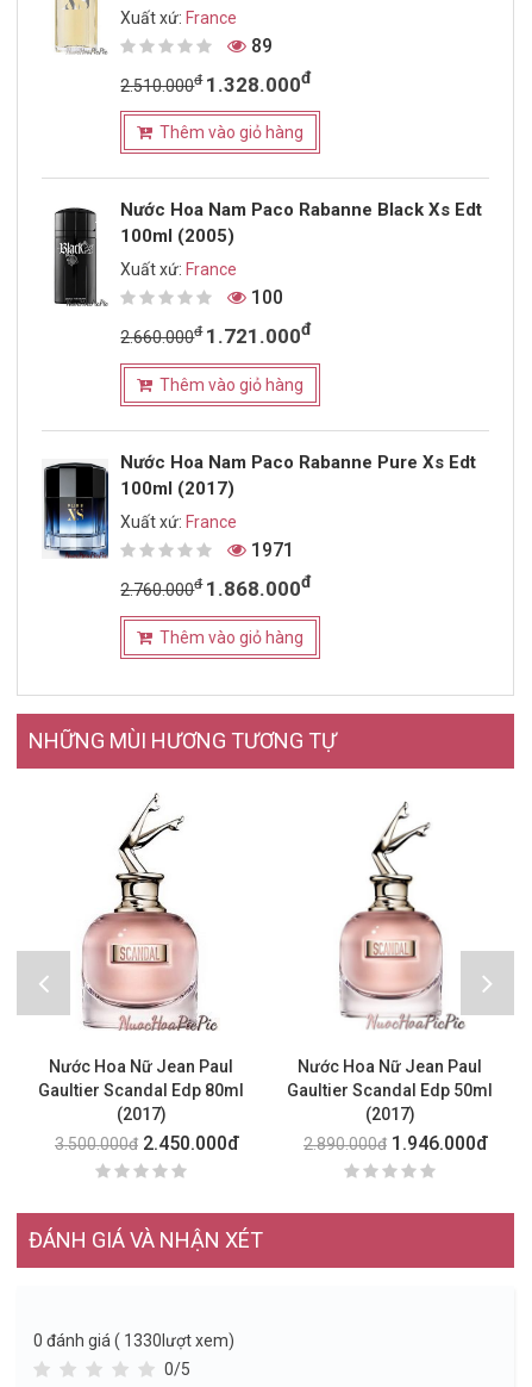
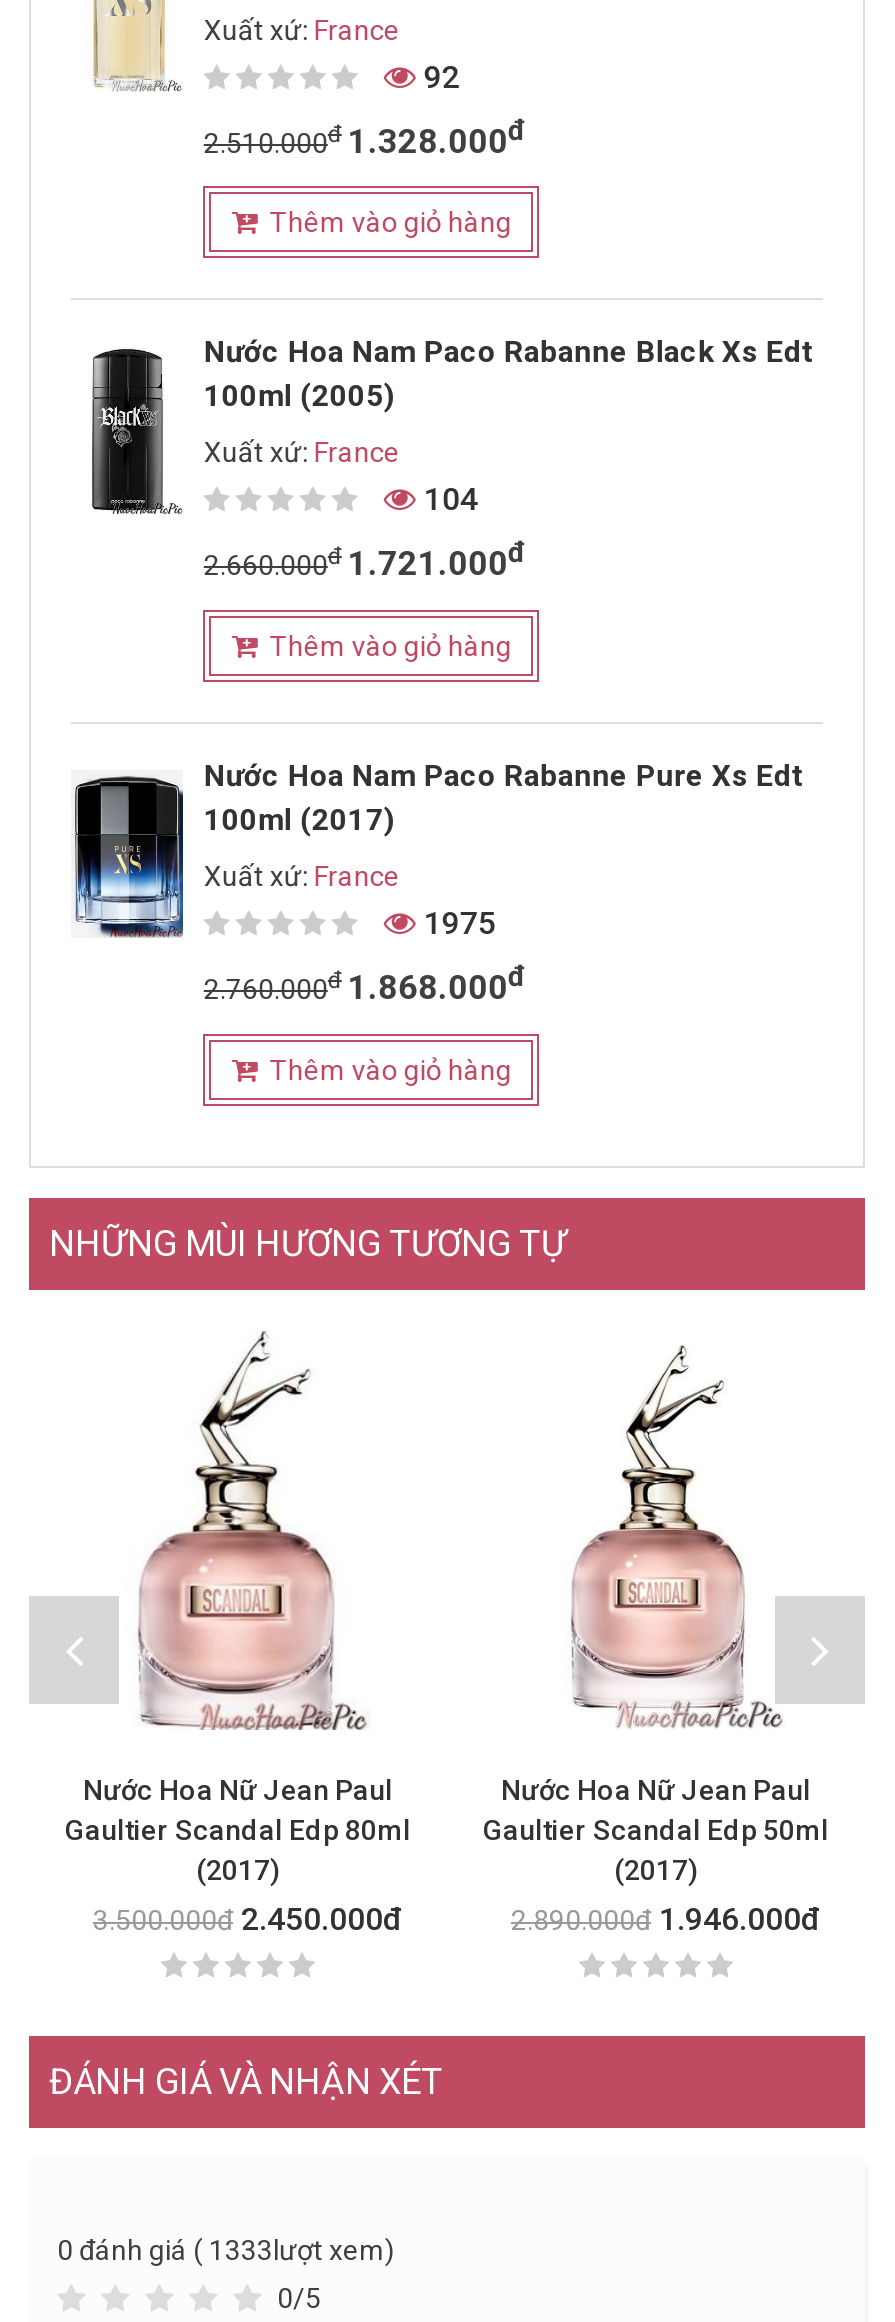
[247,33,273,57] 89 -> [416,55,460,95] 92
[247,285,284,309] 100 -> [416,478,478,518] 104
[247,537,294,561] 1971 -> [416,902,496,942] 1975
[33,1330,234,1349] 0 đánh giá ( 1330lượt xem) -> [57,2233,395,2265] 0 đánh giá ( 1333lượt xem)

